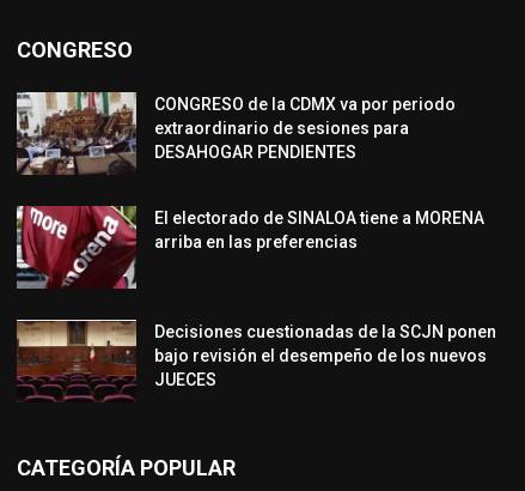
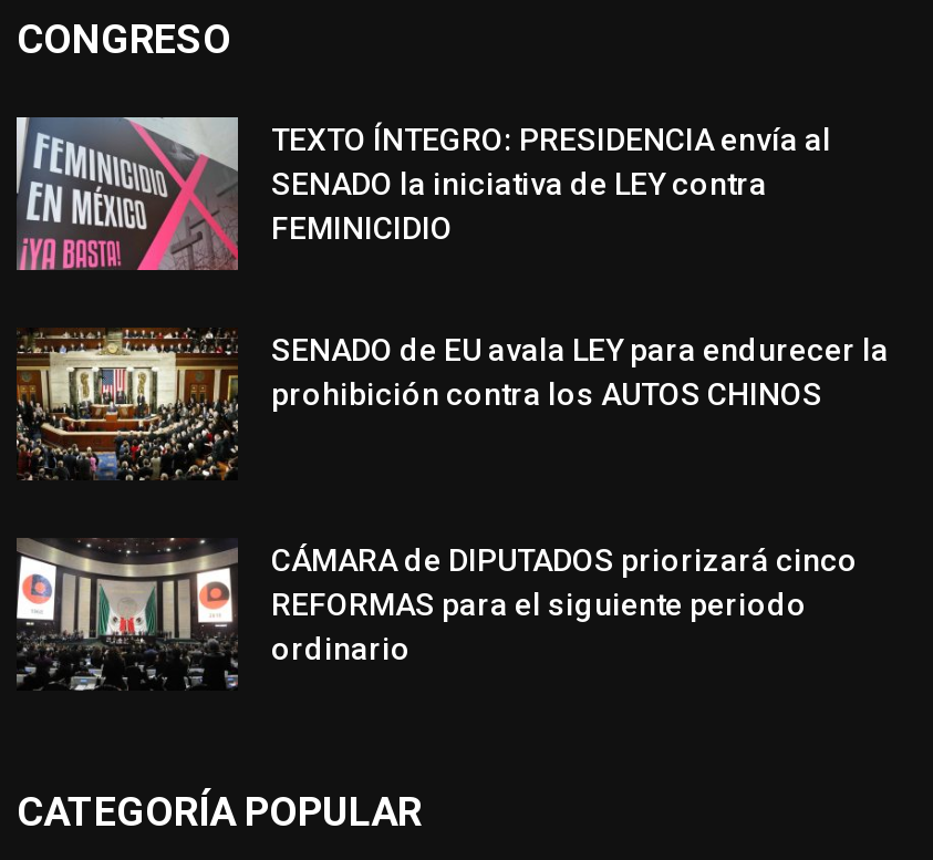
[17,91,456,175] [image] | CONGRESO de la CDMX va por periodo | extraordinario de sesiones para | DESAHOGAR PENDIENTES -> [17,115,831,272] [image] | TEXTO ÍNTEGRO: PRESIDENCIA envía al | SENADO la iniciativa de LEY contra | FEMINICIDIO
[16,205,484,290] [image] | El electorado de SINALOA tiene a MORENA | arriba en las preferencias -> [14,328,889,483] [image] | SENADO de EU avala LEY para endurecer la | prohibición contra los AUTOS CHINOS
[16,319,496,402] [image] | Decisiones cuestionadas de la SCJN ponen | bajo revisión el desempeño de los nuevos | JUECES -> [14,536,858,693] [image] | CÁMARA de DIPUTADOS priorizará cinco | REFORMAS para el siguiente periodo | ordinario

